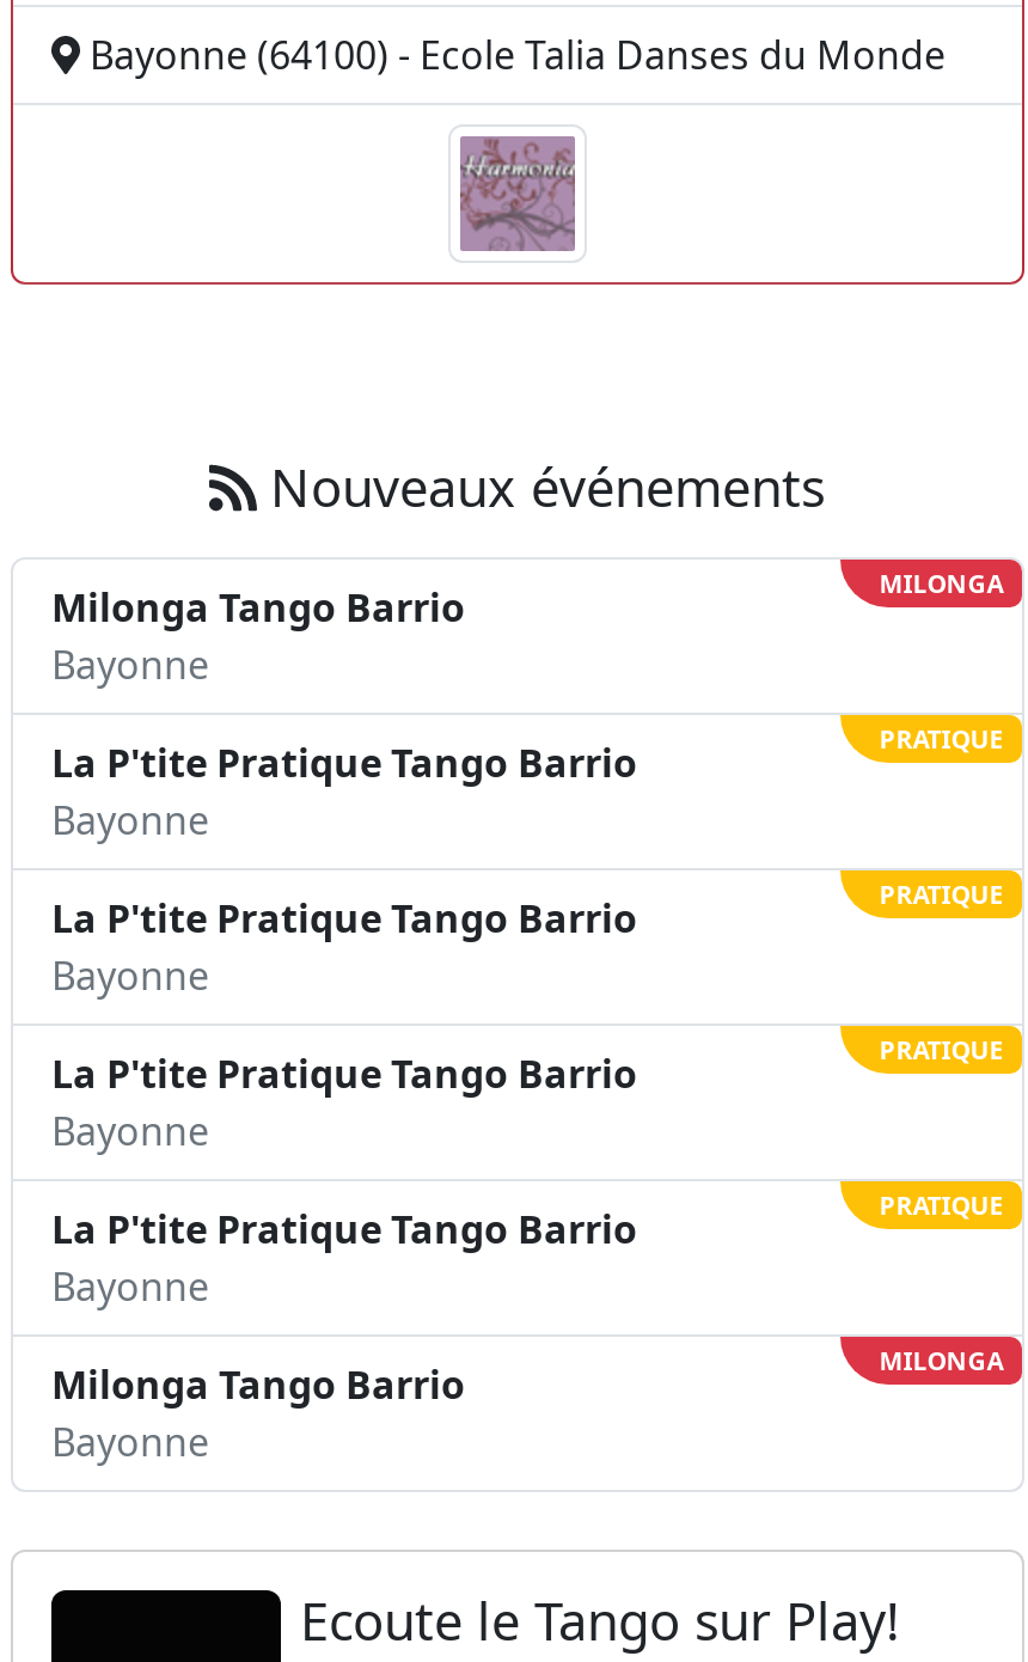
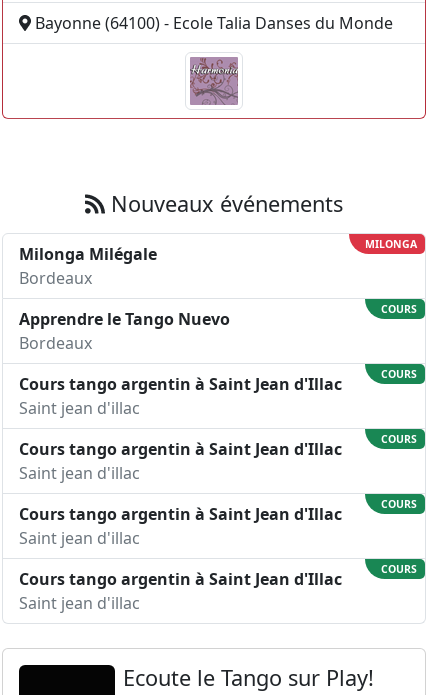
[51,582,465,692] Milonga Tango Barrio | Bayonne -> [19,243,157,289] Milonga Milégale | Bordeaux
[51,723,1003,847] PRATIQUE | La P'tite Pratique Tango Barrio | Bayonne -> [19,302,417,354] COURS | Apprendre le Tango Nuevo | Bordeaux
[51,879,1003,1002] PRATIQUE | La P'tite Pratique Tango Barrio | Bayonne -> [19,367,417,419] COURS | Cours tango argentin à Saint Jean d'Illac | Saint jean d'illac
[51,1034,1003,1158] PRATIQUE | La P'tite Pratique Tango Barrio | Bayonne -> [19,432,417,484] COURS | Cours tango argentin à Saint Jean d'Illac | Saint jean d'illac
[51,1189,1003,1313] PRATIQUE | La P'tite Pratique Tango Barrio | Bayonne -> [19,497,417,549] COURS | Cours tango argentin à Saint Jean d'Illac | Saint jean d'illac
[51,1345,1003,1469] MILONGA | Milonga Tango Barrio | Bayonne -> [19,562,417,614] COURS | Cours tango argentin à Saint Jean d'Illac | Saint jean d'illac

